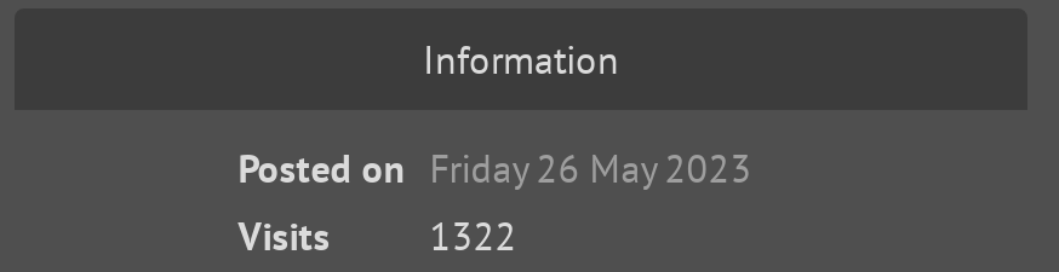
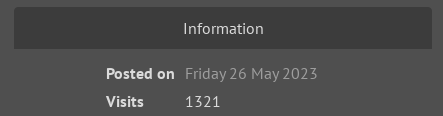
[430,212,517,260] 1322 -> [185,91,221,111] 1321

